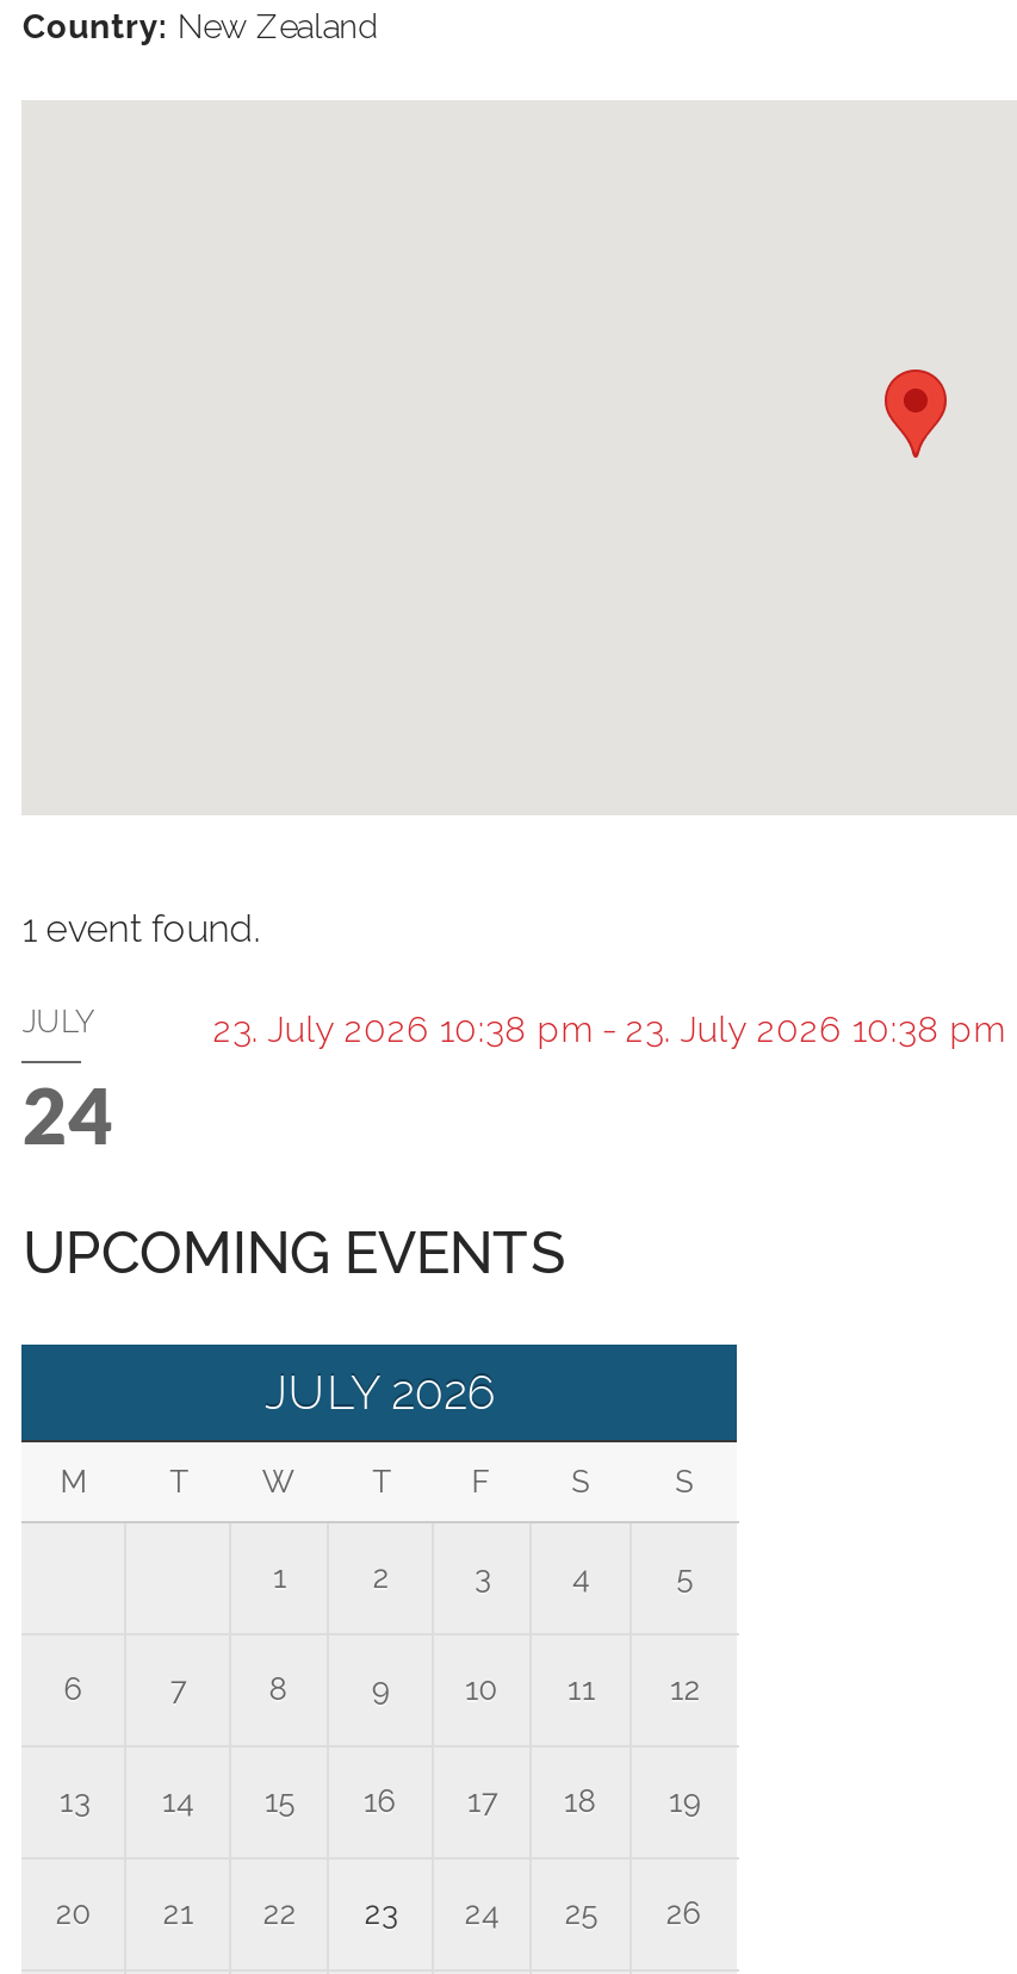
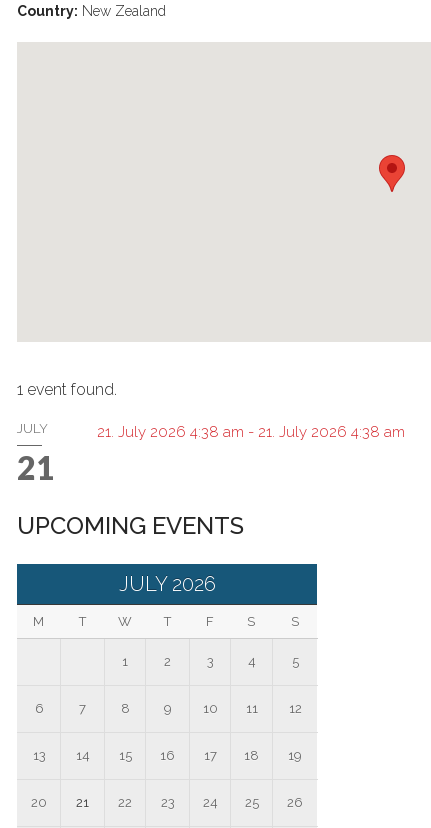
[213,1008,1005,1051] 23. July 2026 10:38 pm - 23. July 2026 10:38 pm -> [97,423,405,441] 21. July 2026 4:38 am - 21. July 2026 4:38 am
[22,1068,113,1161] 24 -> [17,448,55,487] 21

